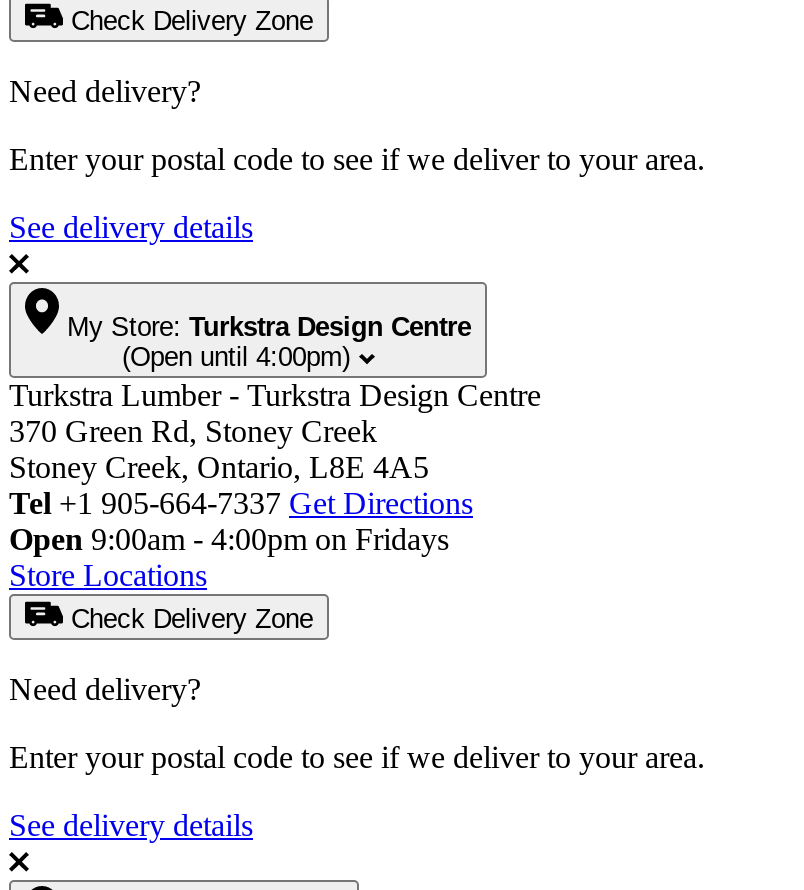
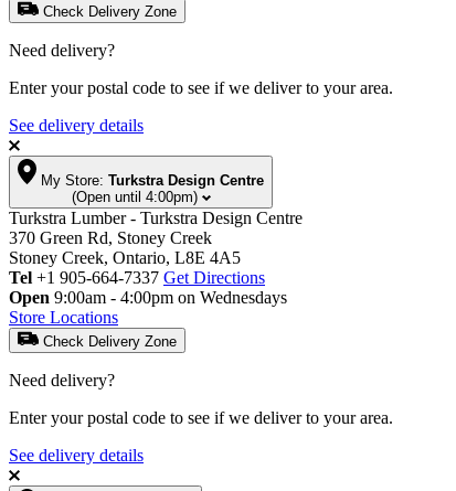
[9,522,449,556] Open 9:00am - 4:00pm on Fridays -> [9,288,287,307] Open 9:00am - 4:00pm on Wednesdays

